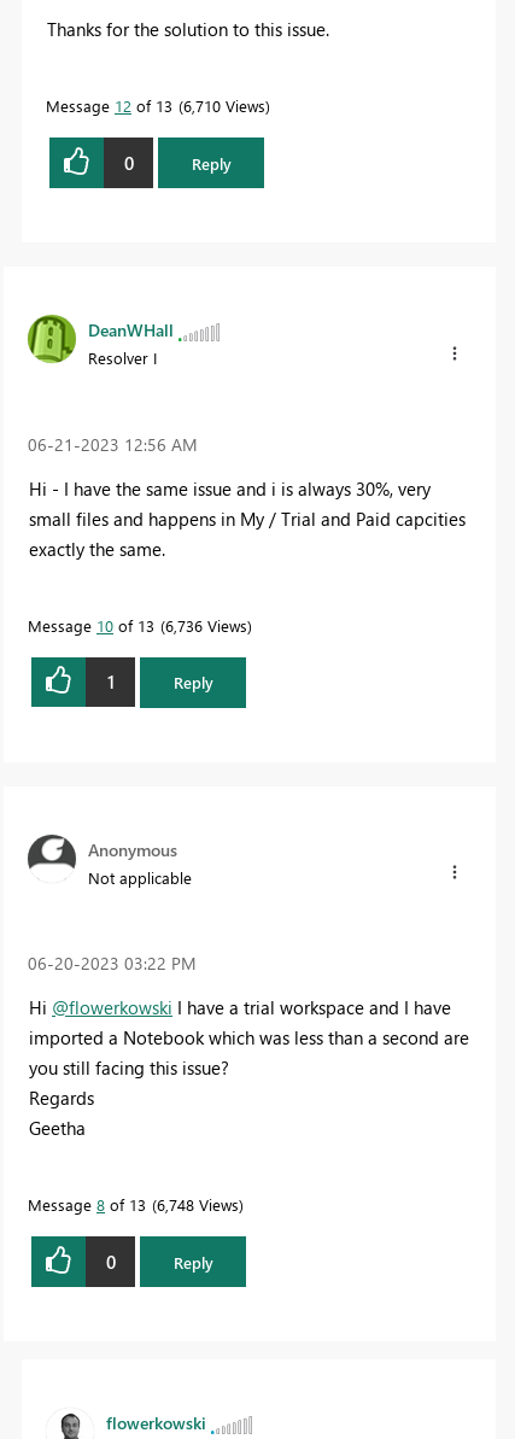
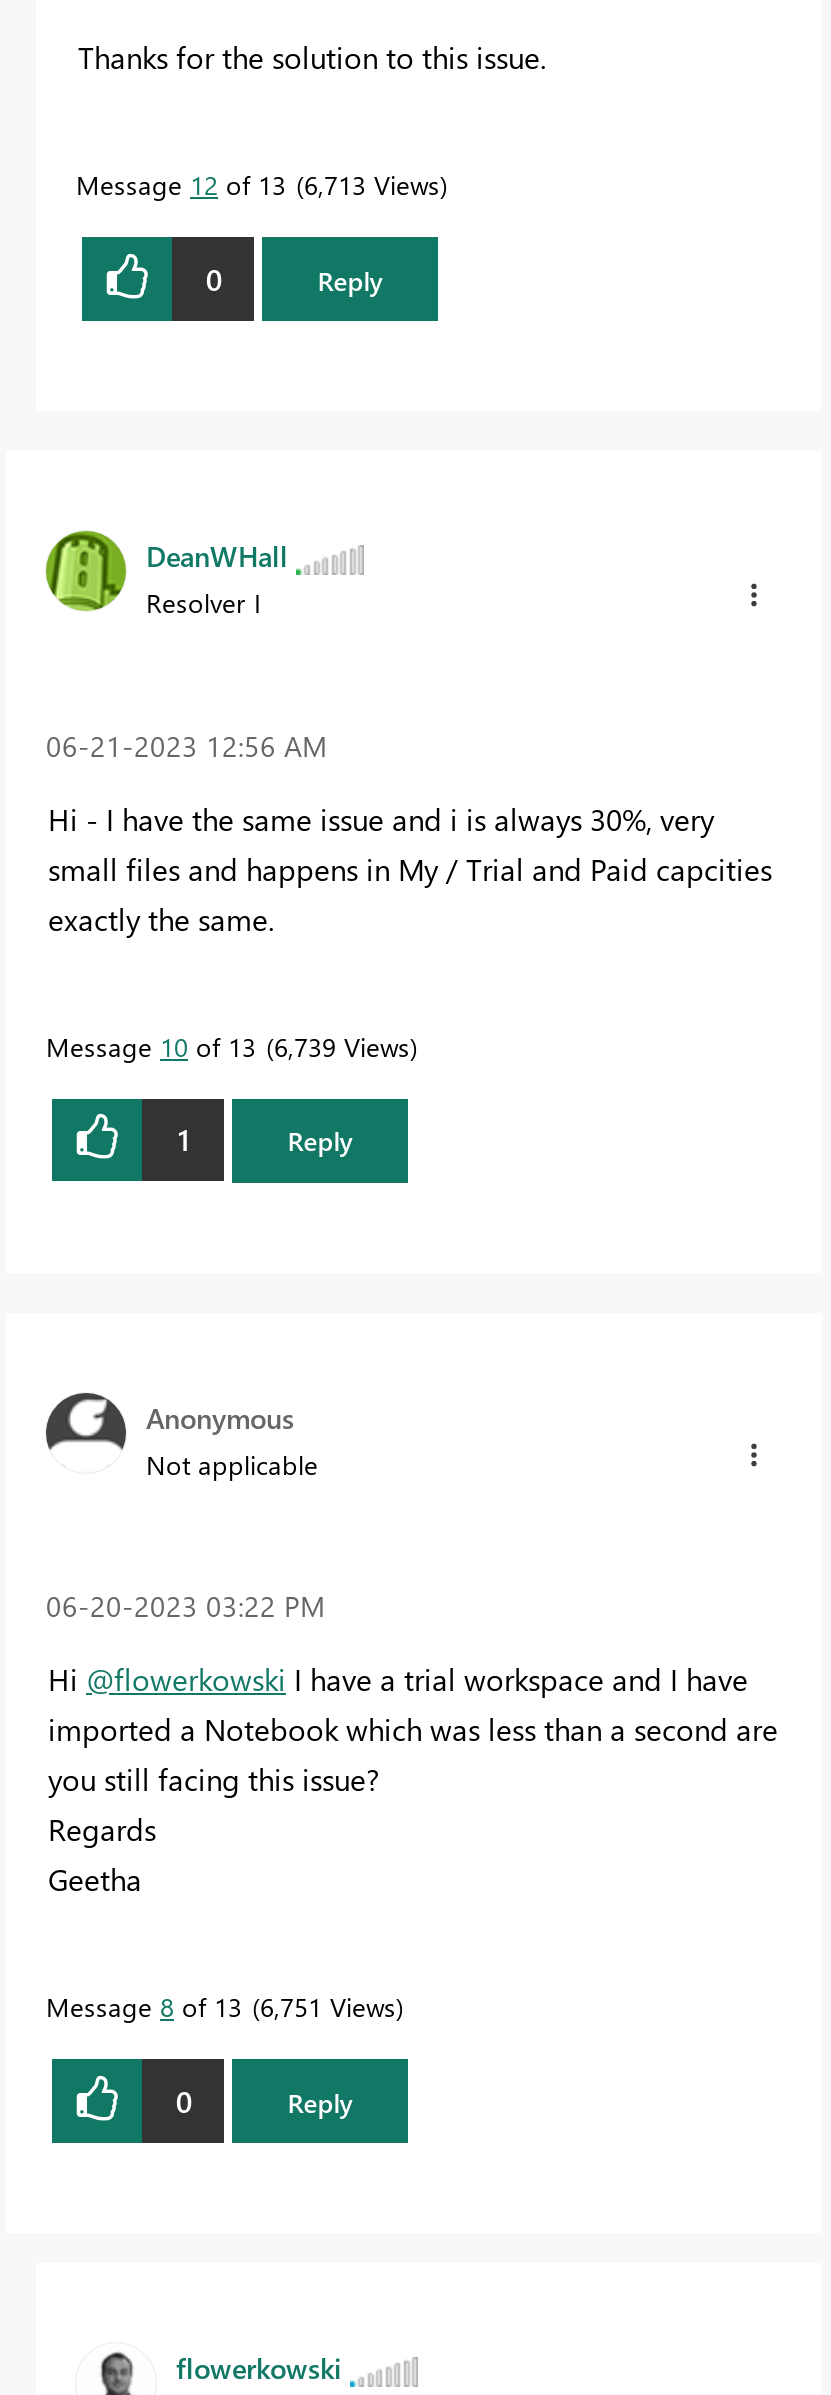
[46,96,265,116] Message 12 of 13 6,710 Views -> [76,167,440,201] Message 12 of 13 6,713 Views
[28,615,247,635] Message 10 of 13 6,736 Views -> [46,1028,410,1062] Message 10 of 13 6,739 Views
[28,1194,239,1215] Message 8 of 13 6,748 Views -> [46,1989,396,2023] Message 8 of 13 6,751 Views

